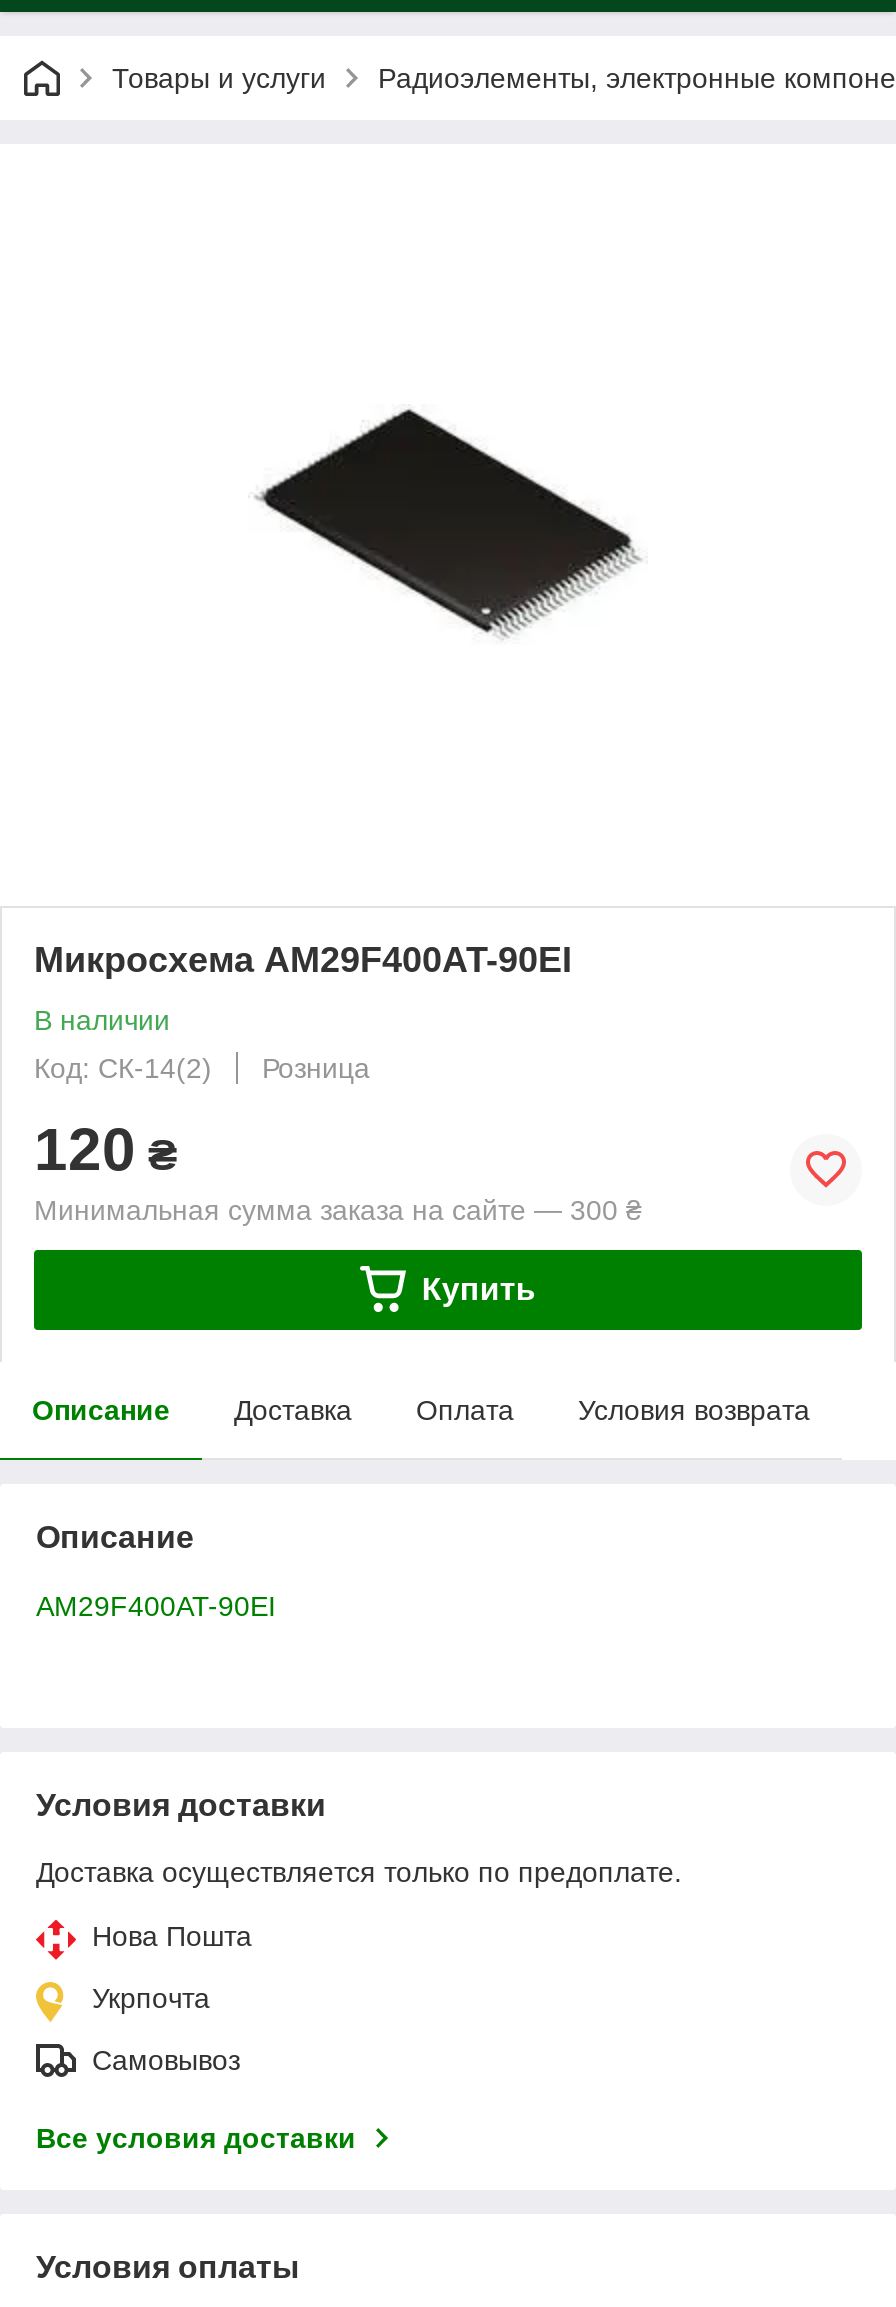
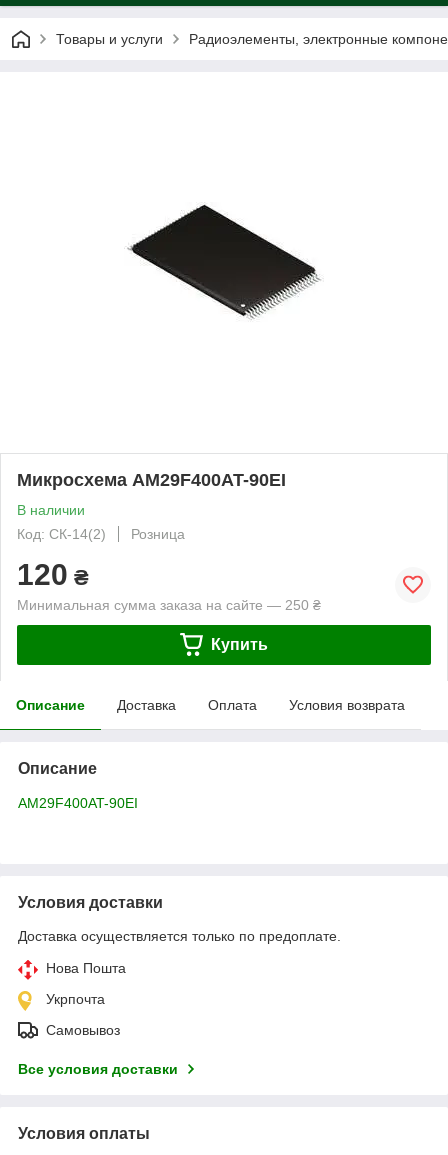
[34,1194,642,1226] Минимальная сумма заказа на сайте — 300 ₴ -> [17,597,321,613] Минимальная сумма заказа на сайте — 250 ₴

